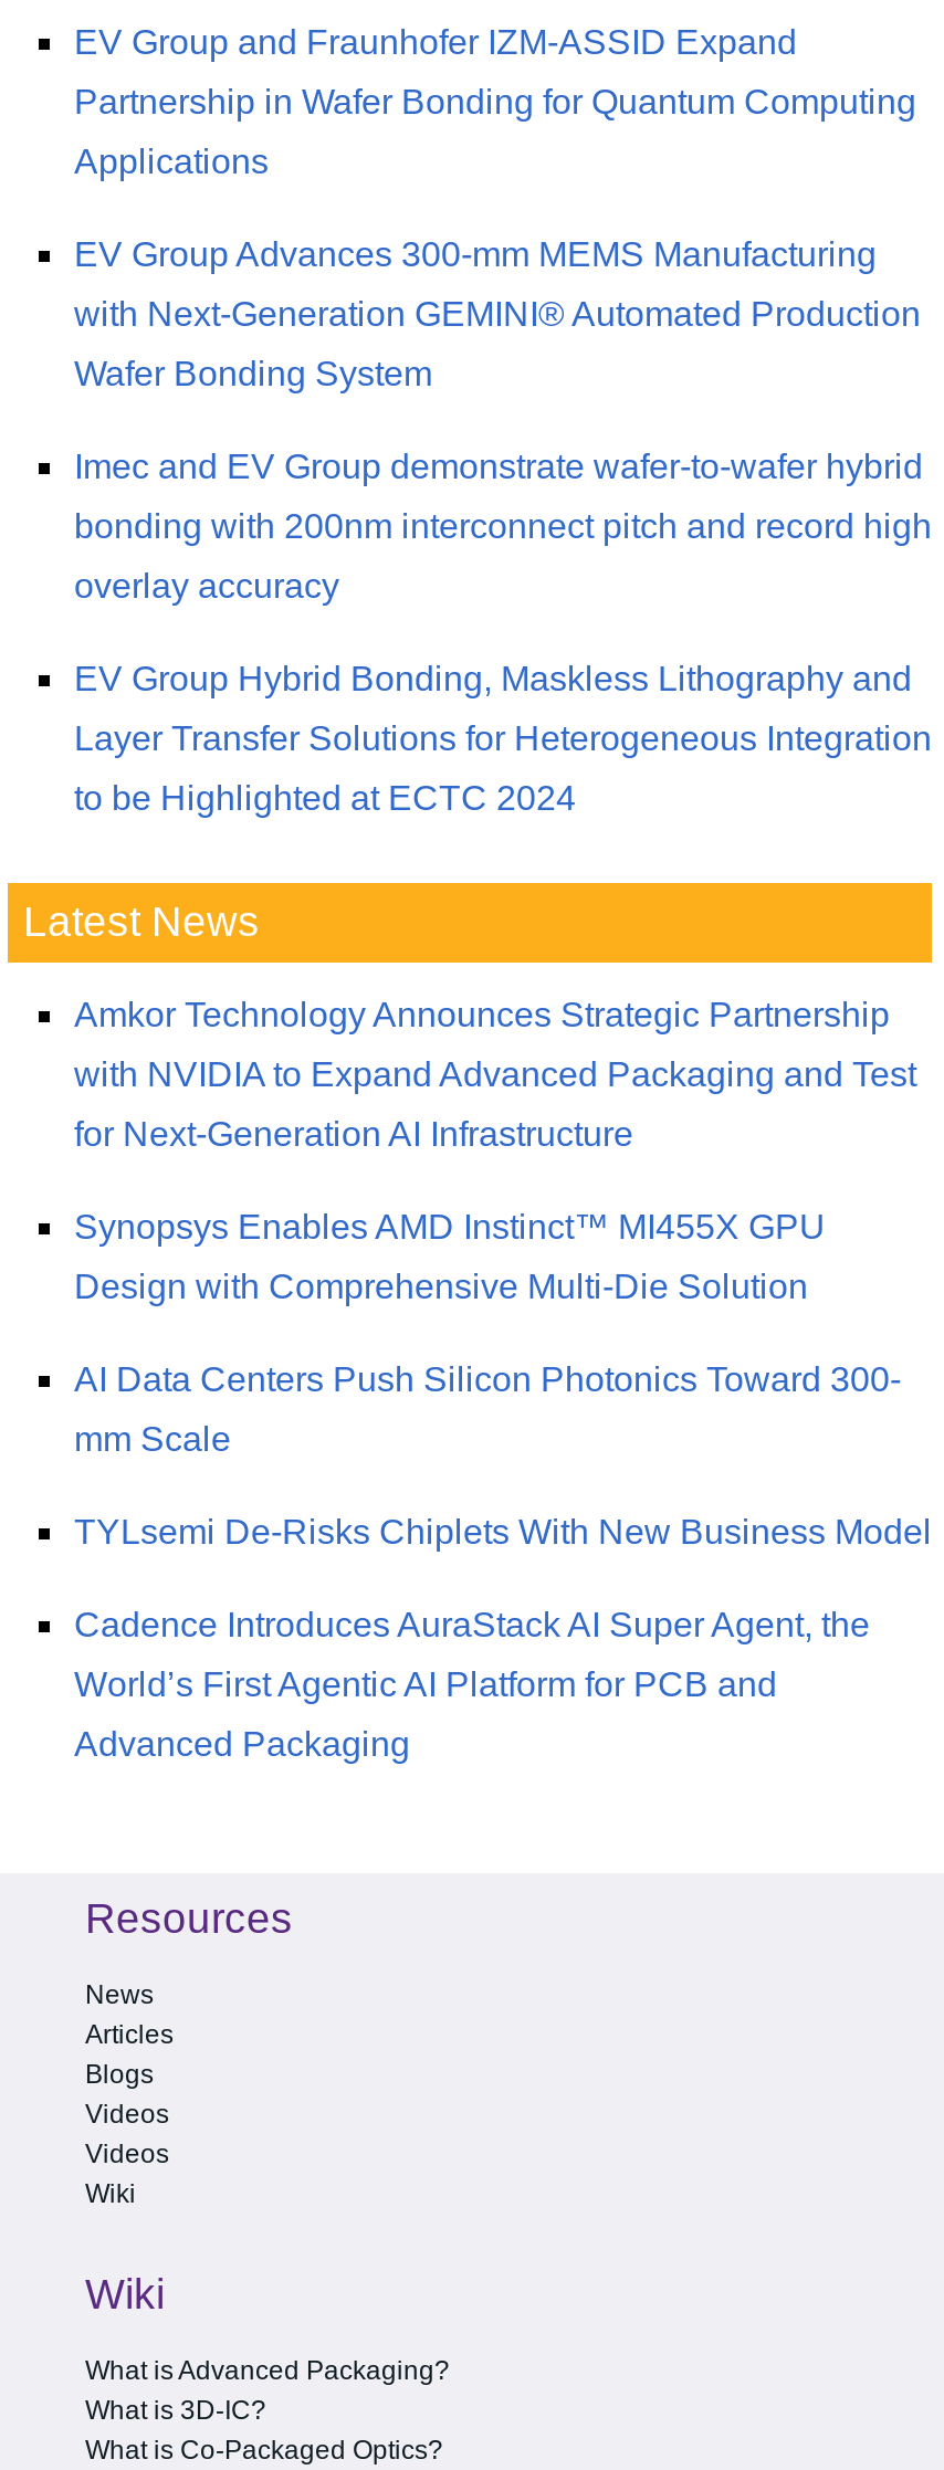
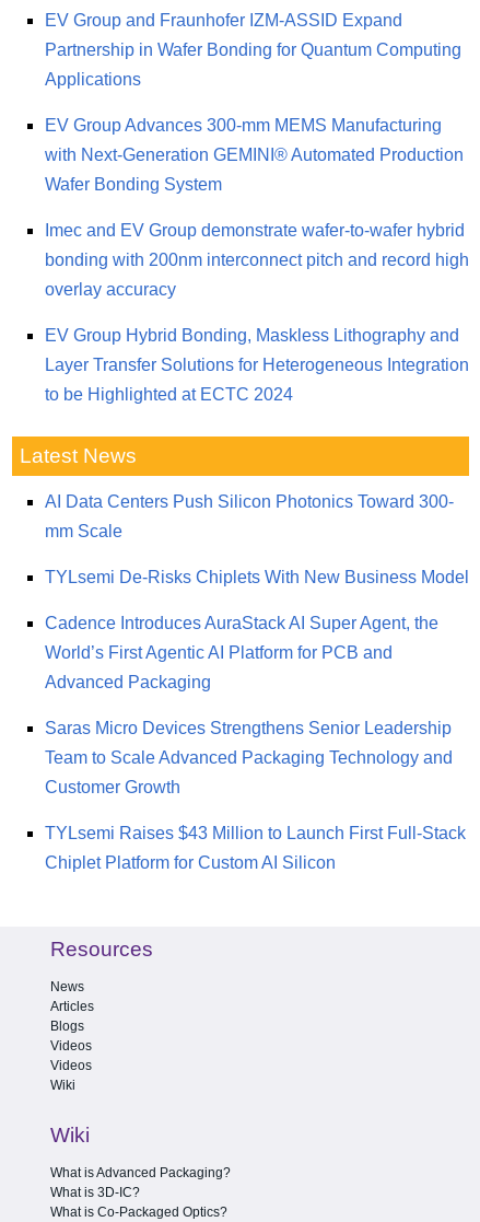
[74,995,916,1305] Amkor Technology Announces Strategic Partnership | with NVIDIA to Expand Advanced Packaging and Test | for Next-Generation AI Infrastructure | Synopsys Enables AMD Instinct™ MI455X GPU | Design with Comprehensive Multi-Die Solution -> none
moved [74,1360,932,1762] -> [45,492,469,691]: AI Data Centers Push Silicon Photonics Toward 300- | mm Scale | TYLsemi De-Risks Chiplets With New Business Model | Cadence Introduces AuraStack AI Super Agent, the | World’s First Agentic AI Platform for PCB and | Advanced Packaging
none -> [45,718,466,872] Saras Micro Devices Strengthens Senior Leadership | Team to Scale Advanced Packaging Technology and | Customer Growth | TYLsemi Raises $43 Million to Launch First Full-Stack | Chiplet Platform for Custom AI Silicon

